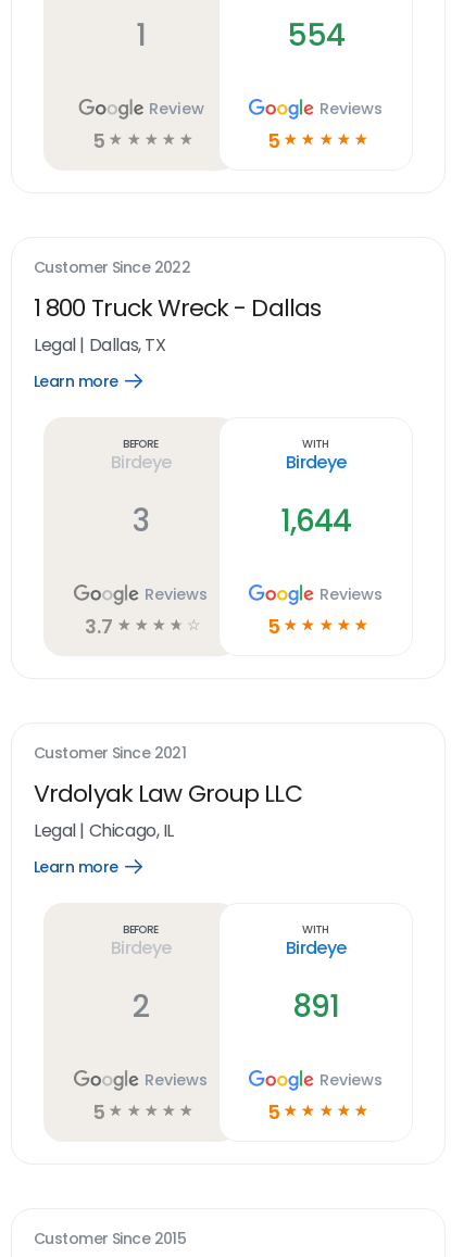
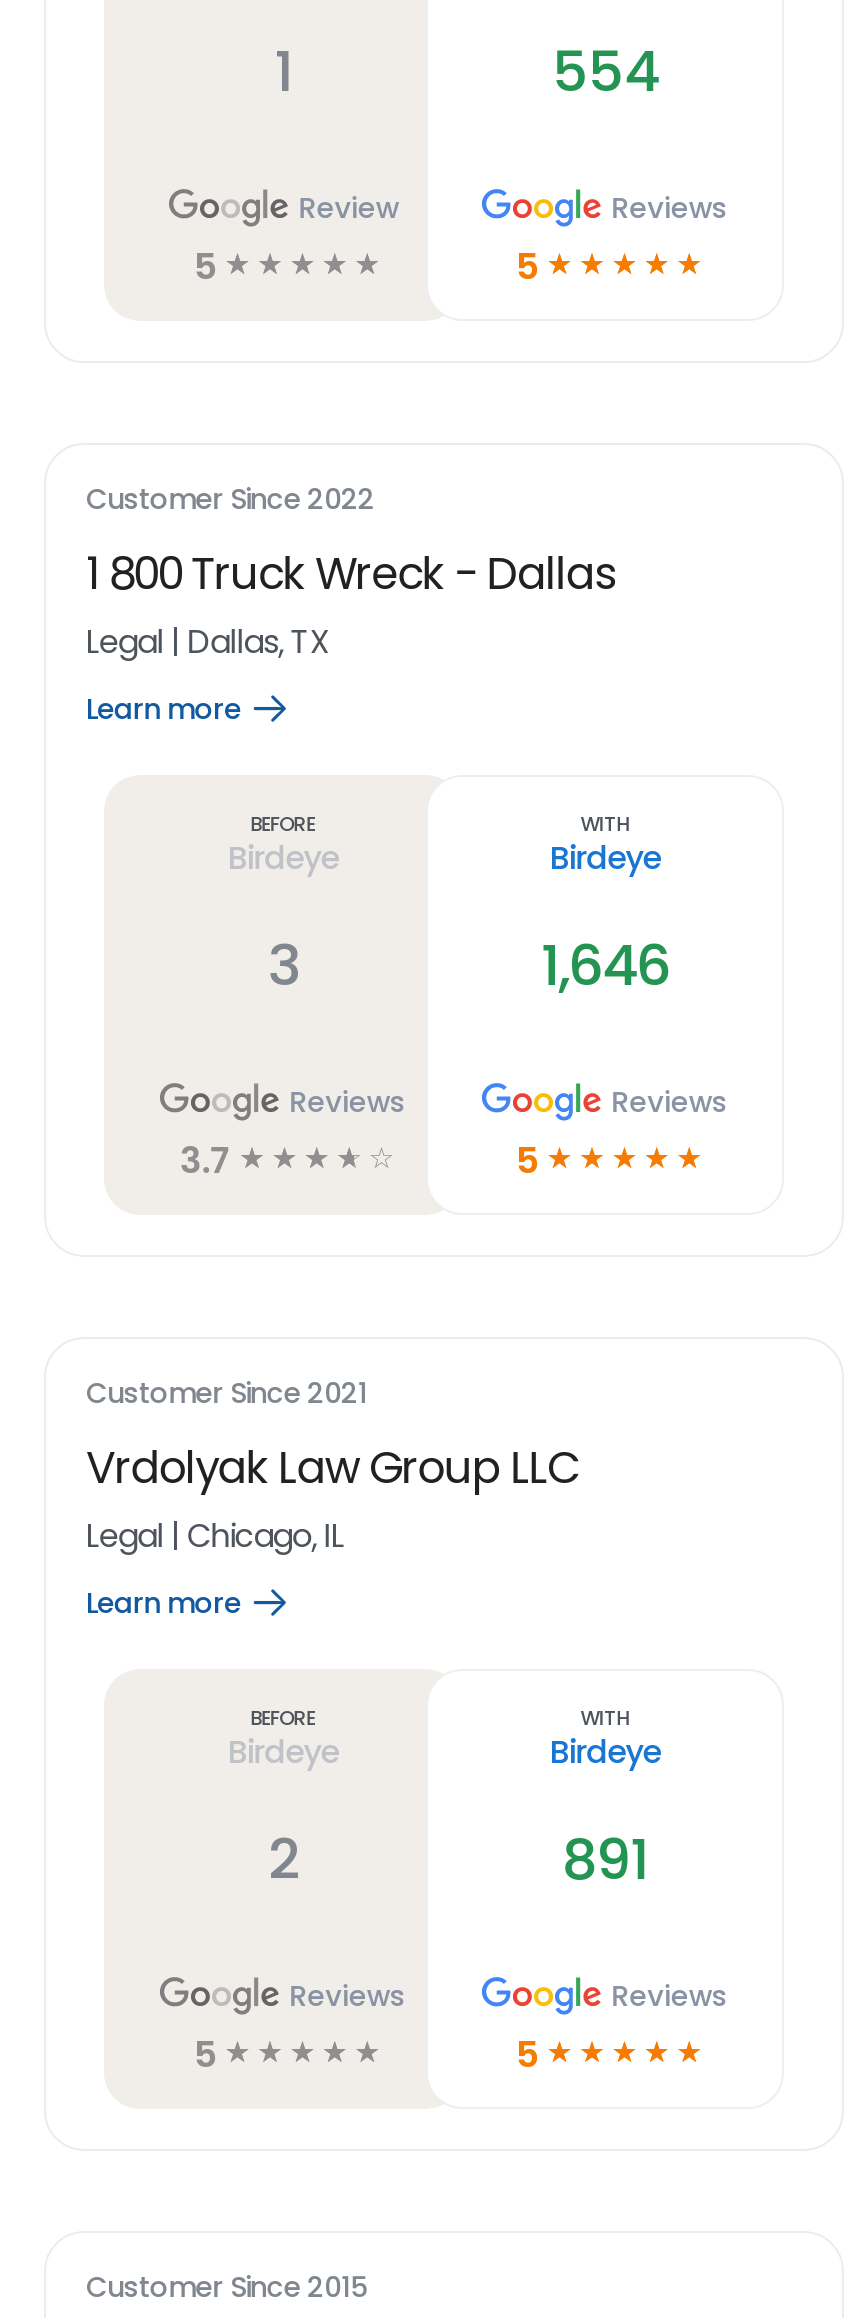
[281,499,351,542] 1,644 -> [541,926,669,1004] 1,646

